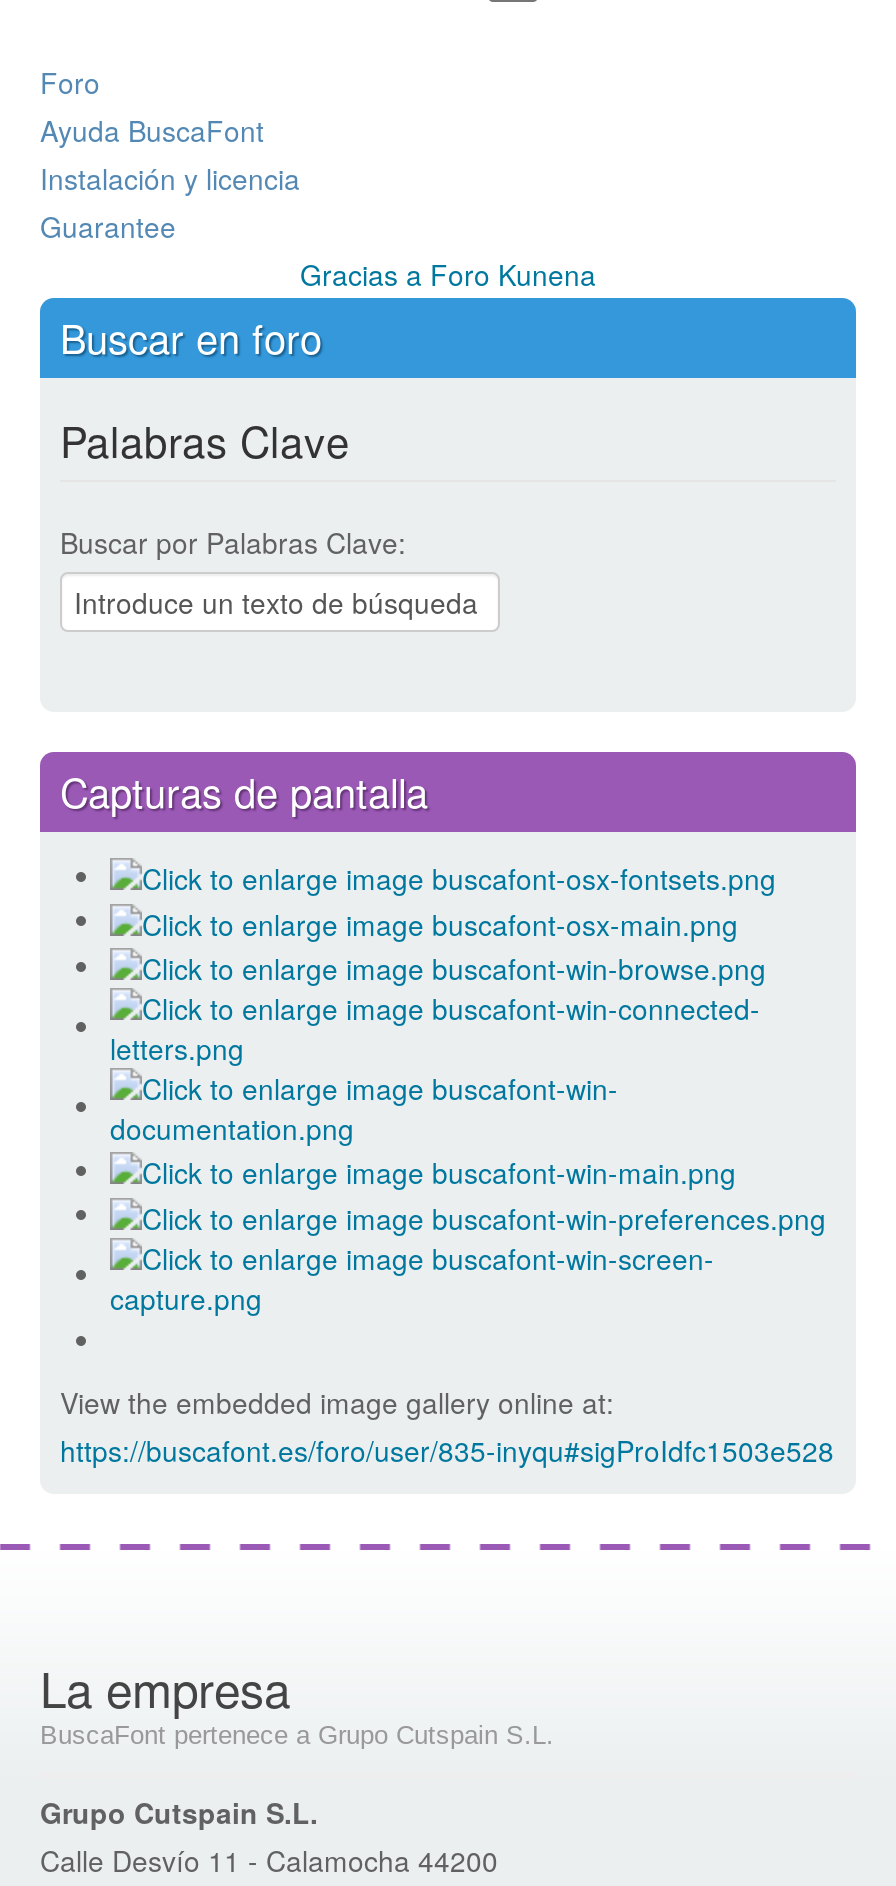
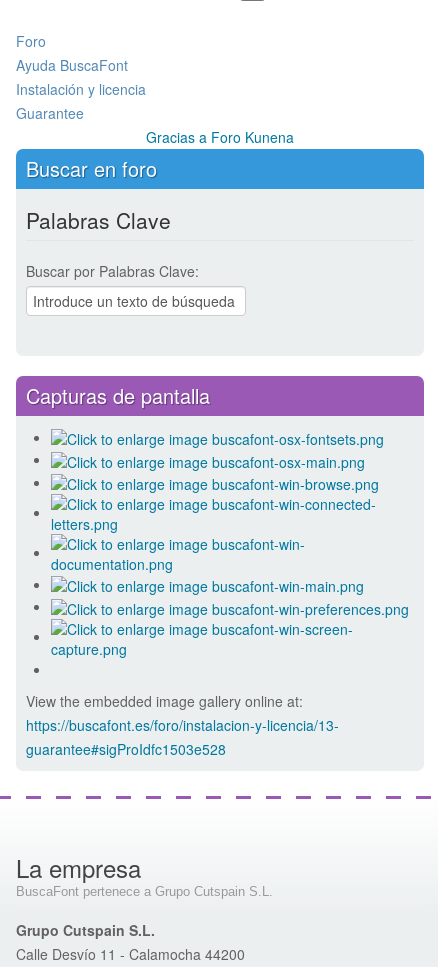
[60,1429,834,1469] https://buscafont.es/foro/user/835-inyqu#sigProIdfc1503e528 -> [26,715,339,759] https://buscafont.es/foro/instalacion-y-licencia/13- | guarantee#sigProIdfc1503e528

